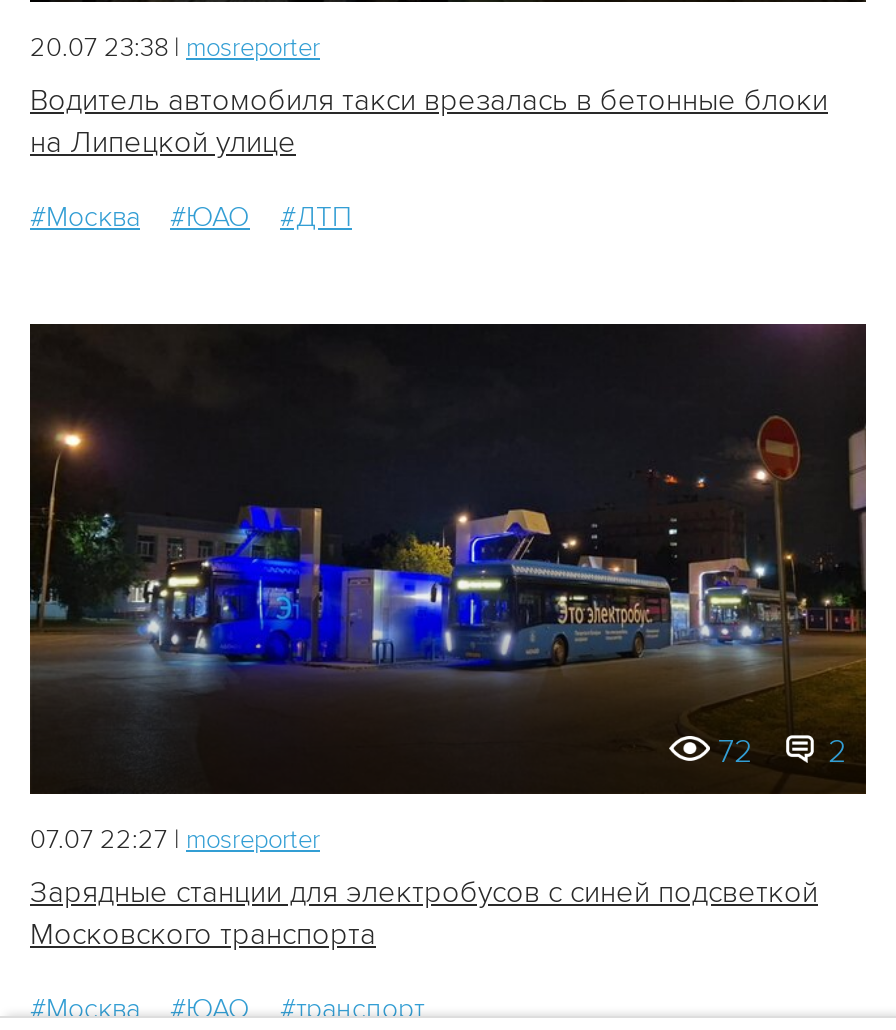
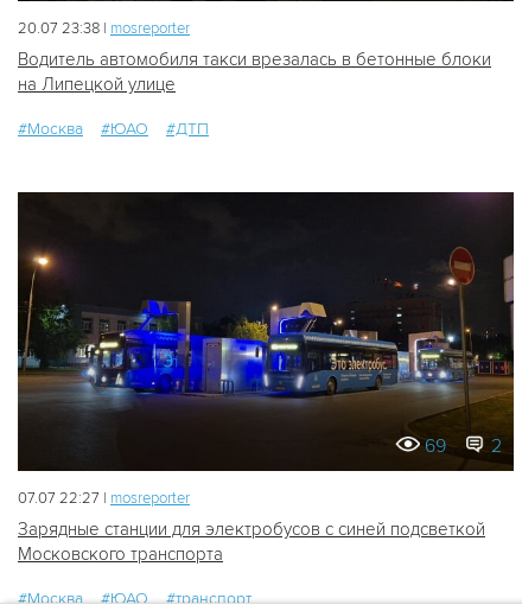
[718,732,846,772] 72 2 -> [425,434,502,458] 69 2

